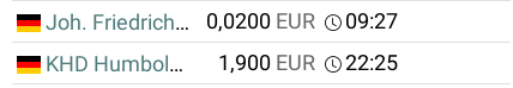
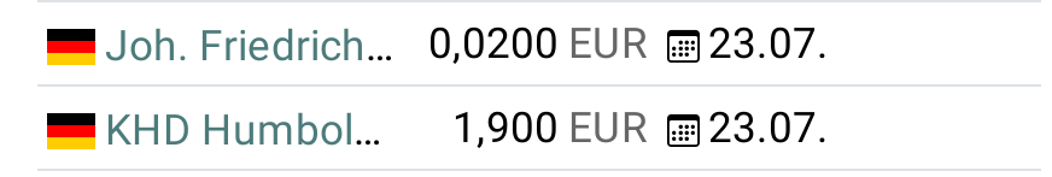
[345,10,398,33] 09:27 -> [708,19,829,67] 23.07.
[218,51,398,75] 1,900 EUR 22:25 -> [452,104,829,152] 1,900 EUR 23.07.

